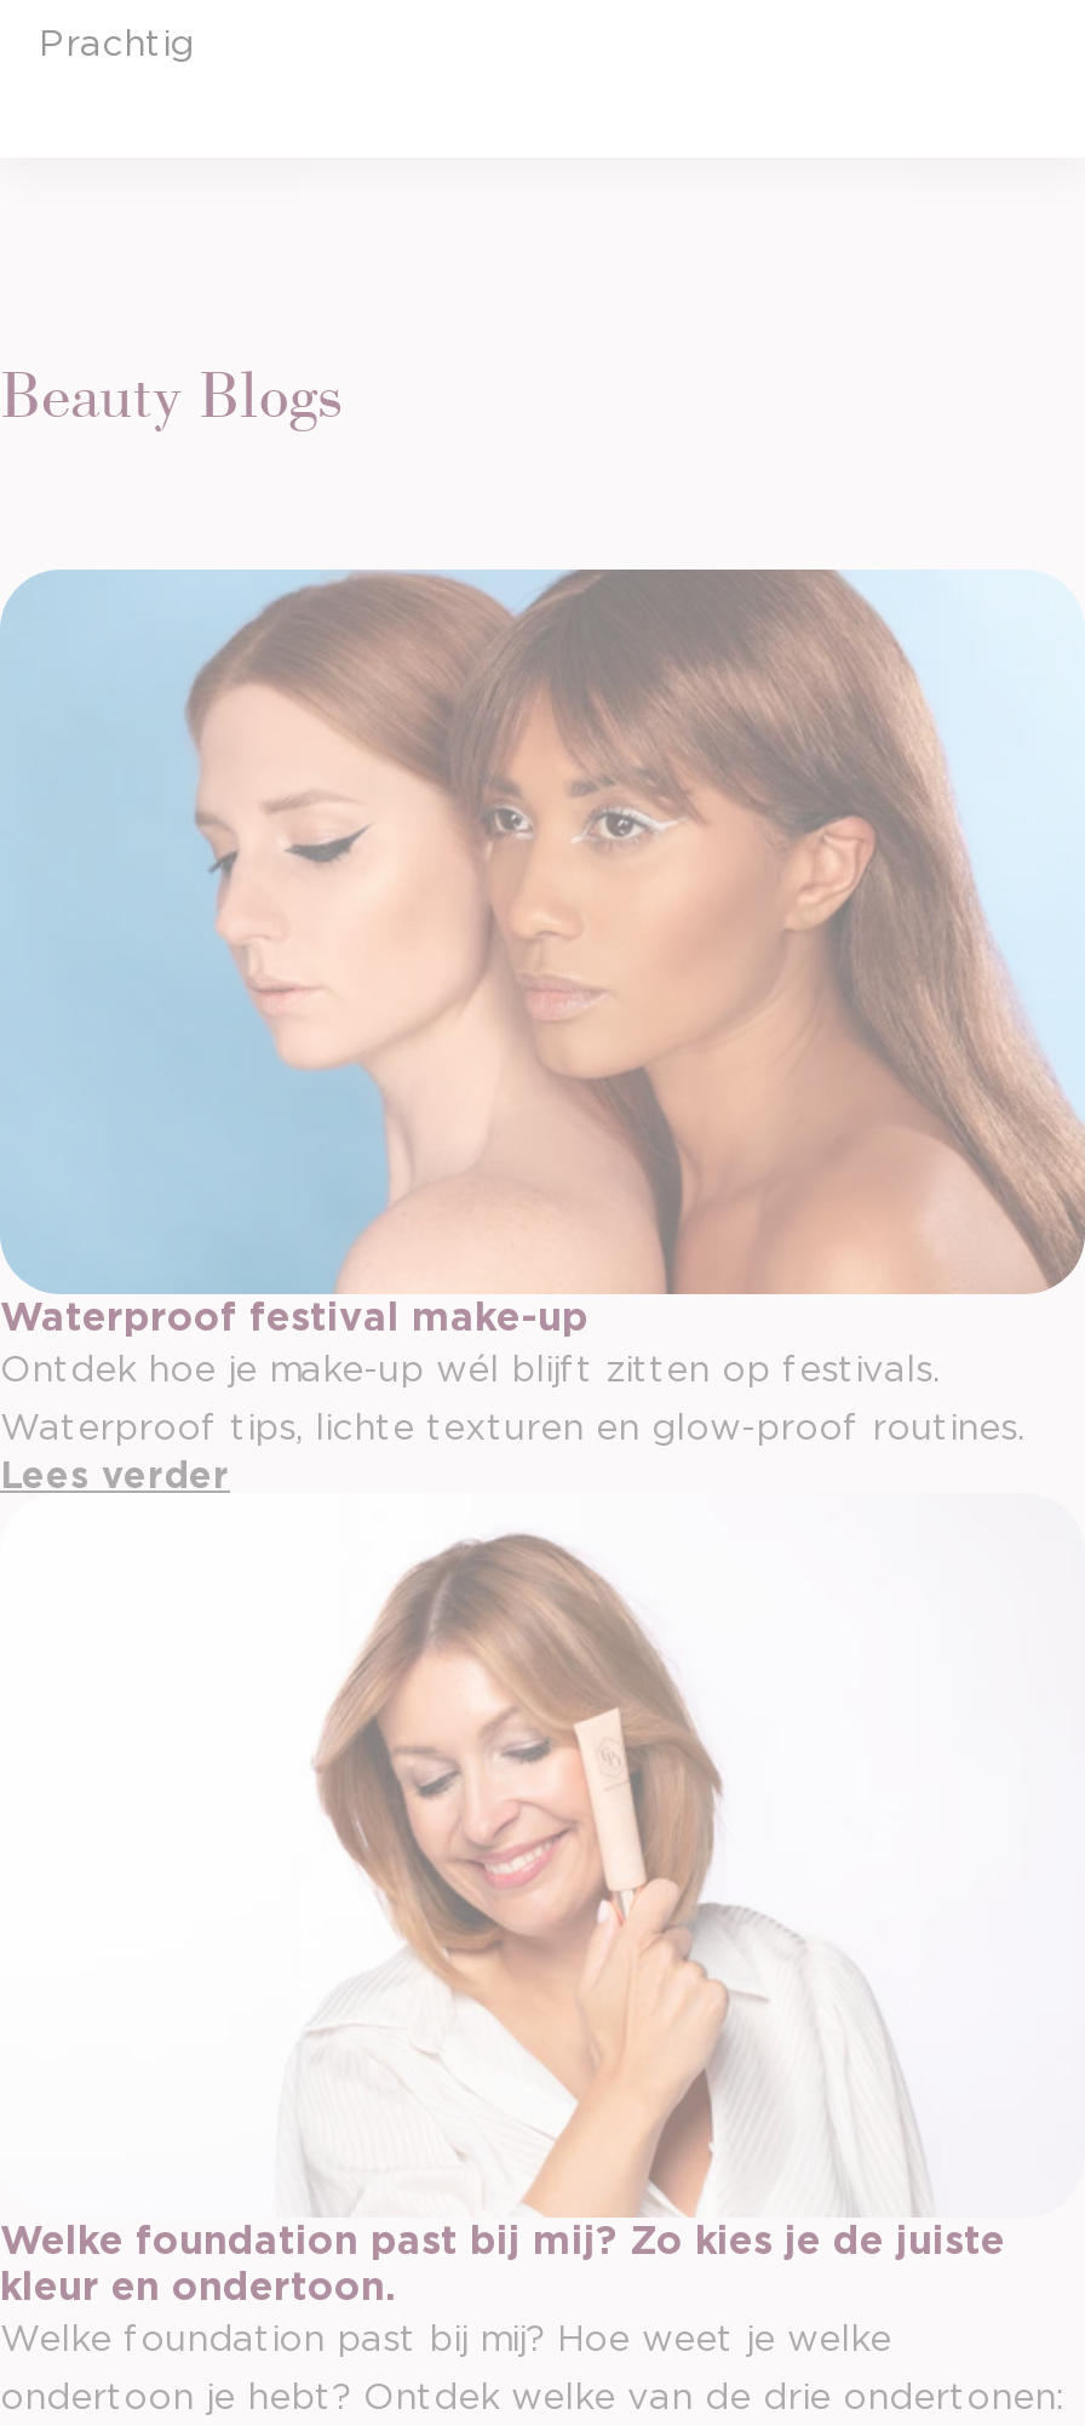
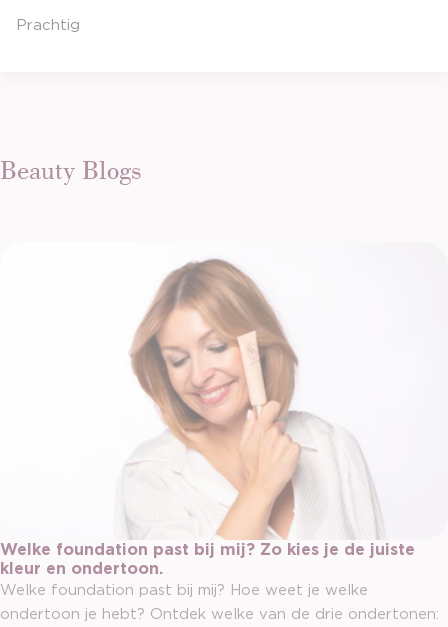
[0,567,1078,1497] [image] | Waterproof festival make-up | Ontdek hoe je make-up wél blijft zitten op festivals. | Waterproof tips, lichte texturen en glow-proof routines. | Lees verder -> none

